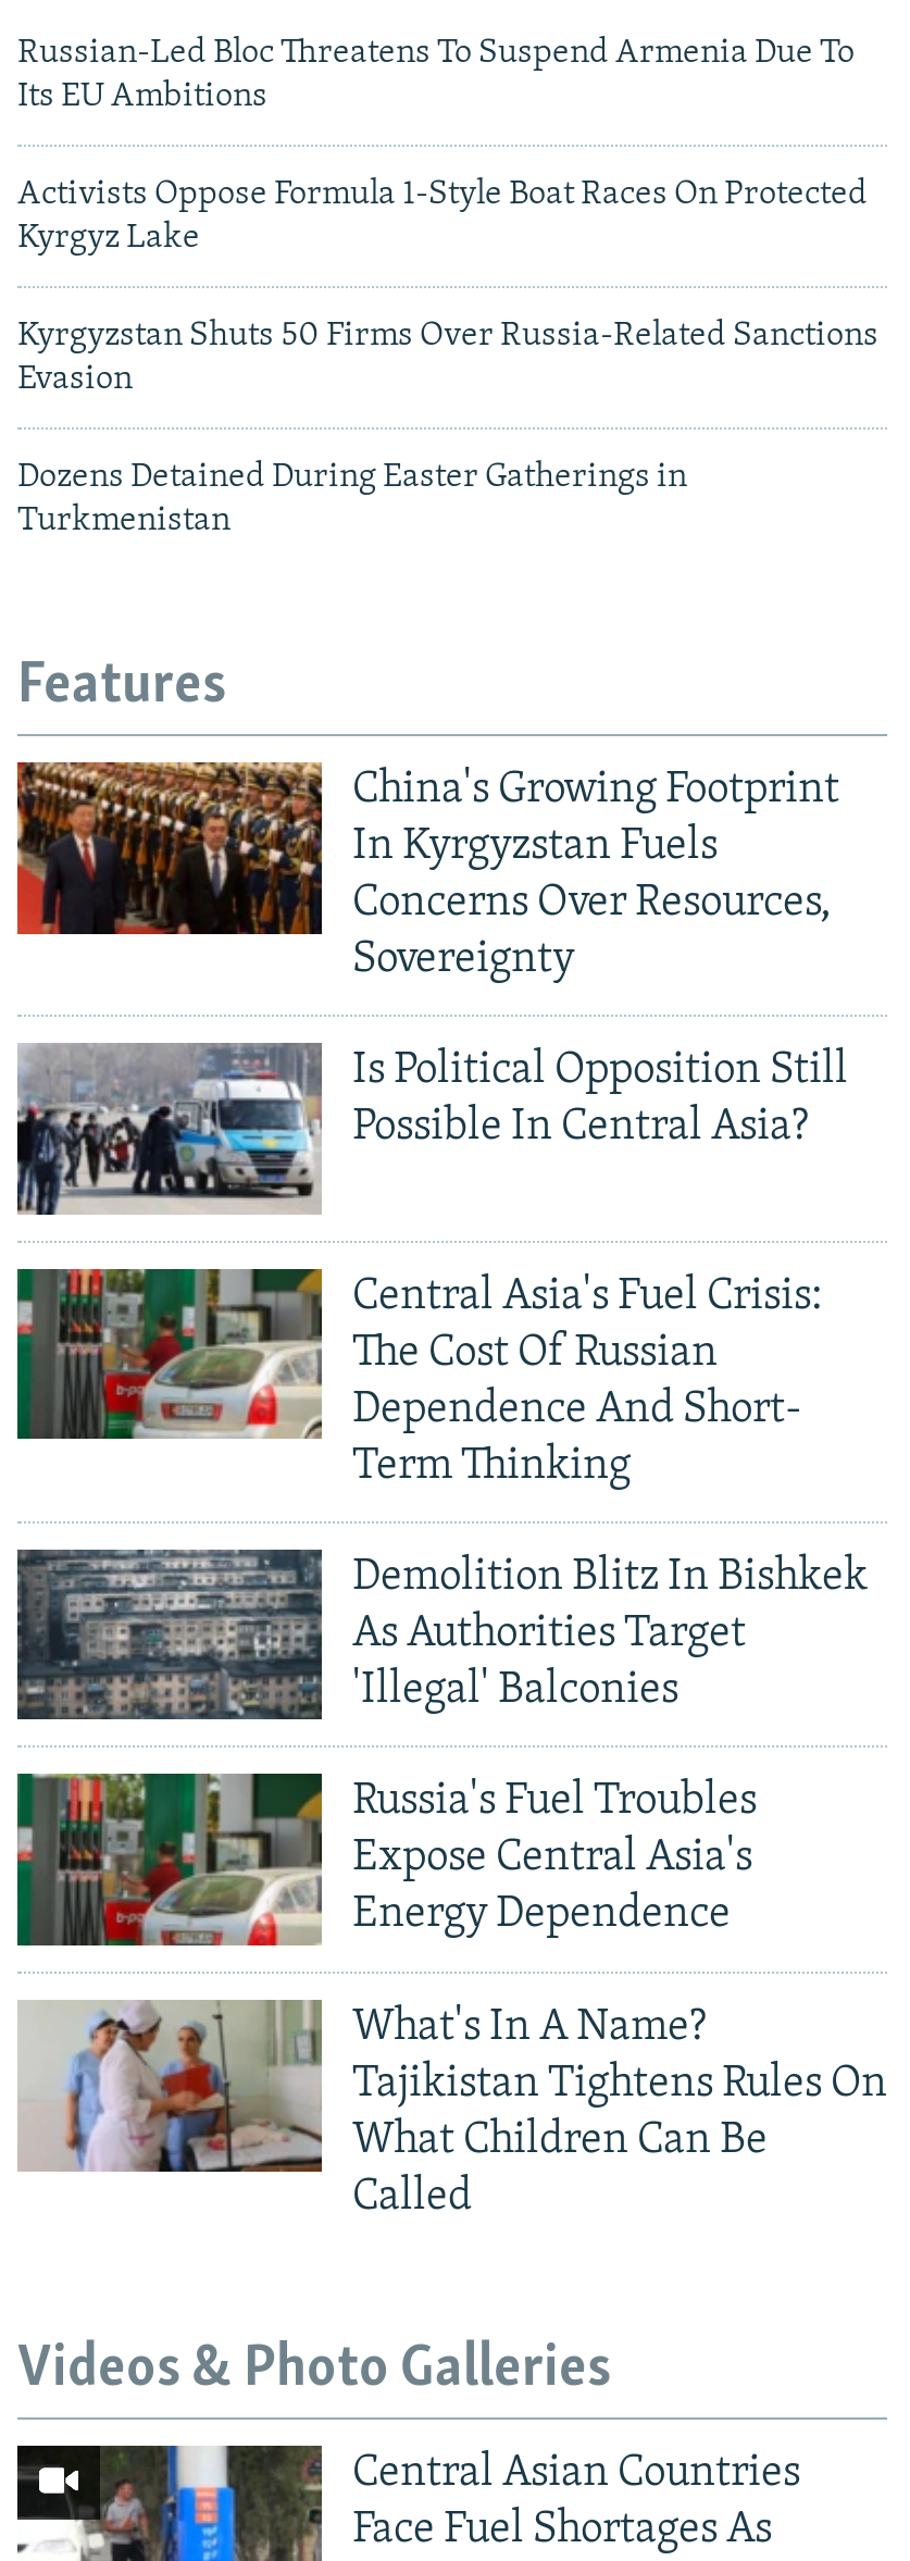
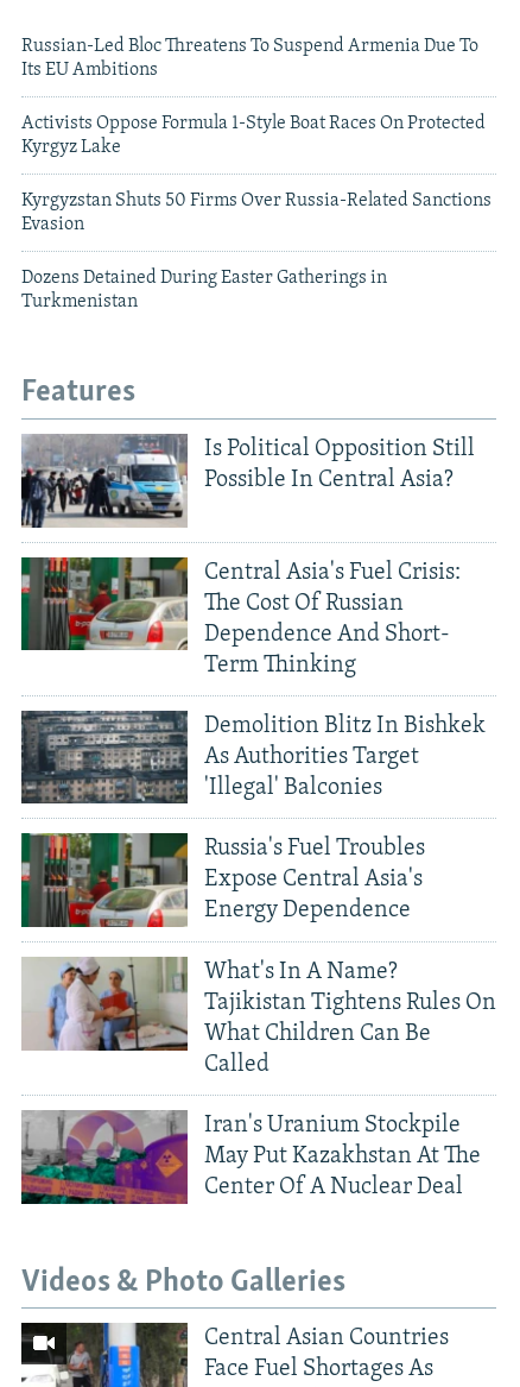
[15,760,839,982] [image] | China's Growing Footprint | In Kyrgyzstan Fuels | Concerns Over Resources, | Sovereignty -> none
moved [13,1041,887,2220] -> [19,433,496,1077]: [image] | Is Political Opposition Still | Possible In Central Asia? | ... | What Children Can Be | Called
none -> [20,1109,481,1205] [image] | Iran's Uranium Stockpile | May Put Kazakhstan At The | Center Of A Nuclear Deal

